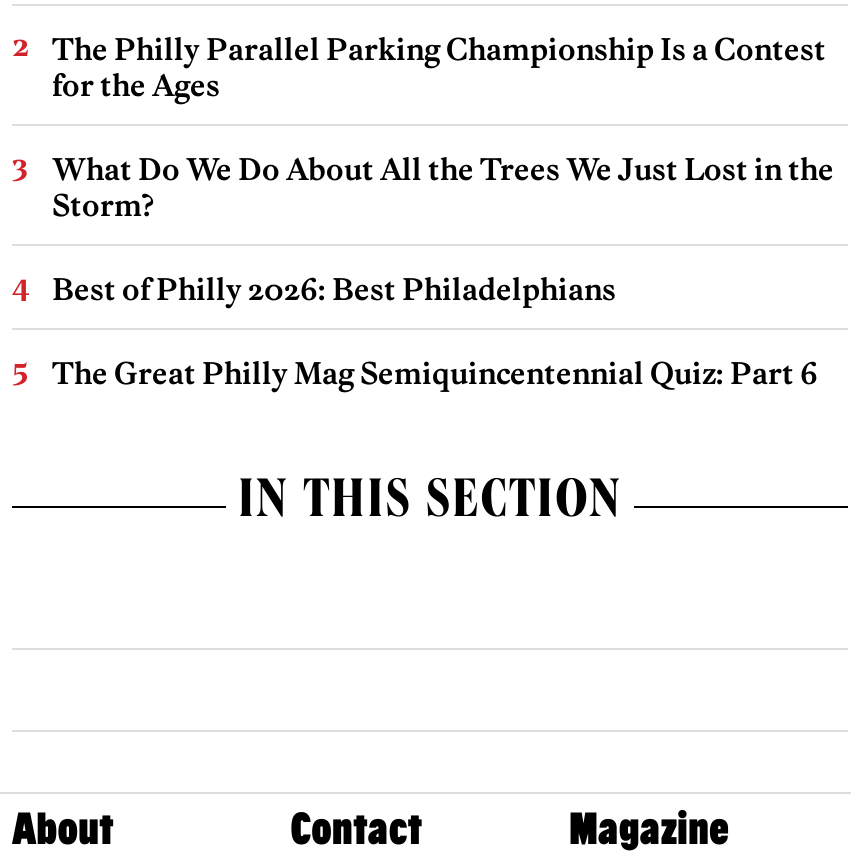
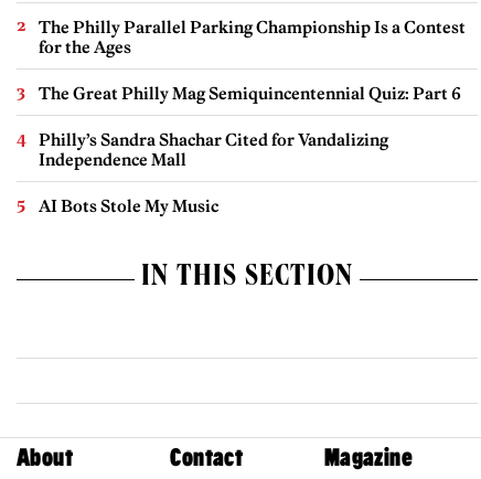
[52,149,834,307] What Do We Do About All the Trees We Just Lost in the | Storm? | Best of Philly 2026: Best Philadelphians -> none
moved [52,353,818,391] -> [39,82,461,103]: The Great Philly Mag Semiquincentennial Quiz: Part 6
none -> [39,129,388,216] Philly’s Sandra Shachar Cited for Vandalizing | Independence Mall | AI Bots Stole My Music

